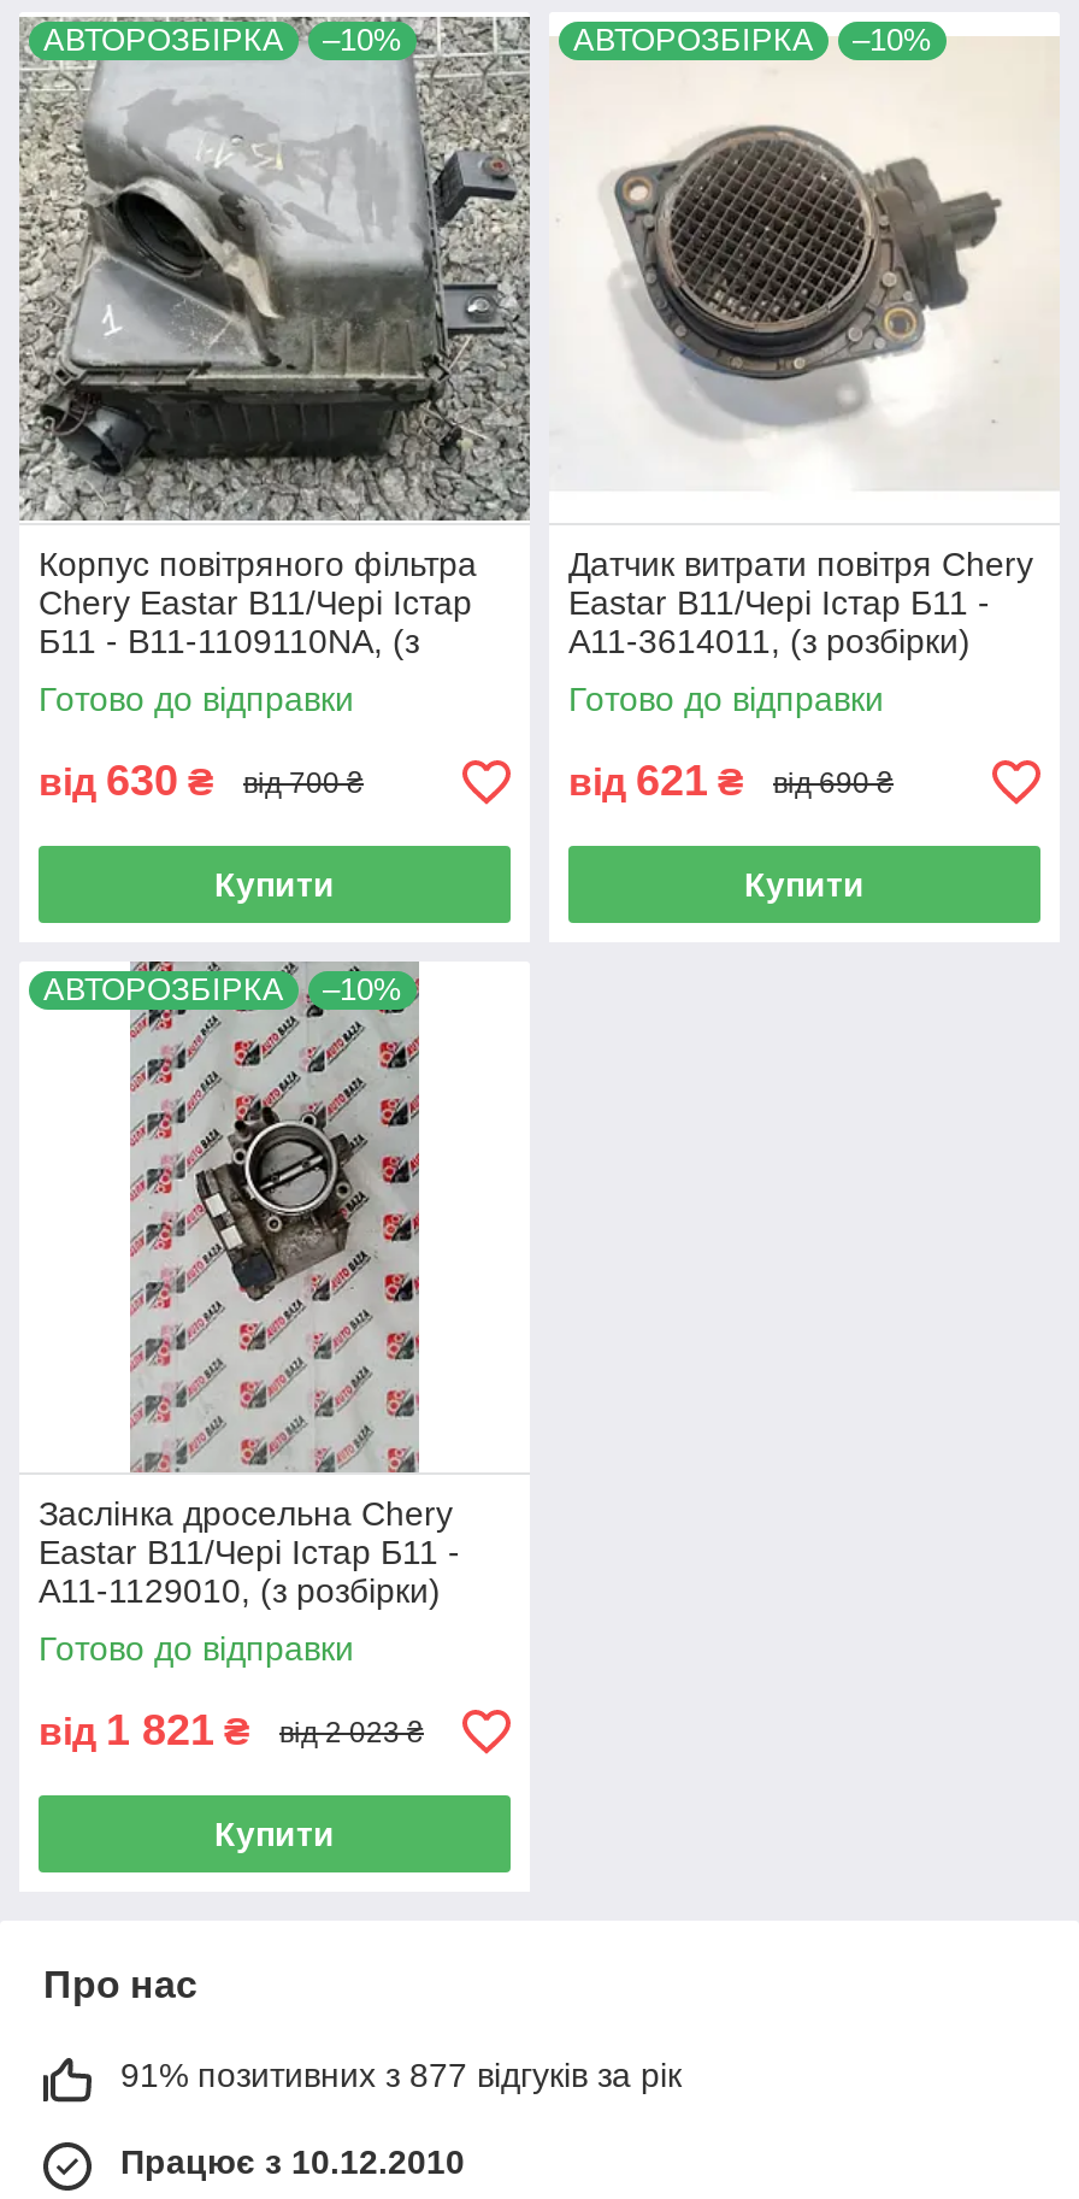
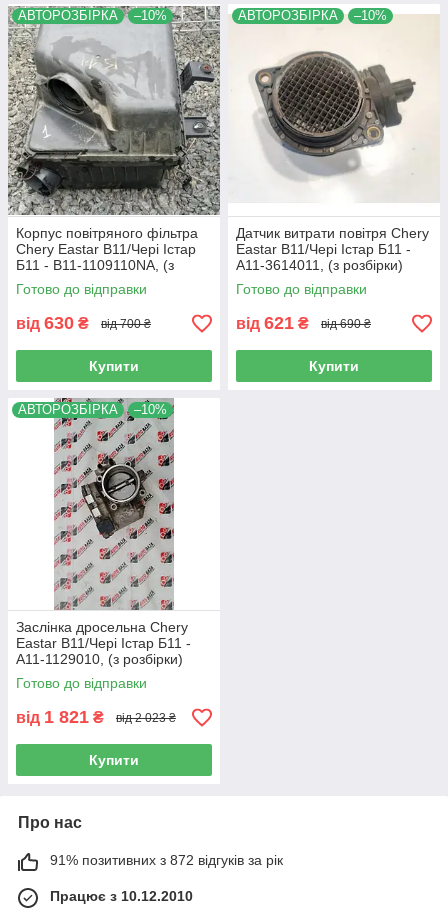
[120,2057,682,2095] 91% позитивних з 877 відгуків за рік -> [50,852,283,868] 91% позитивних з 872 відгуків за рік

